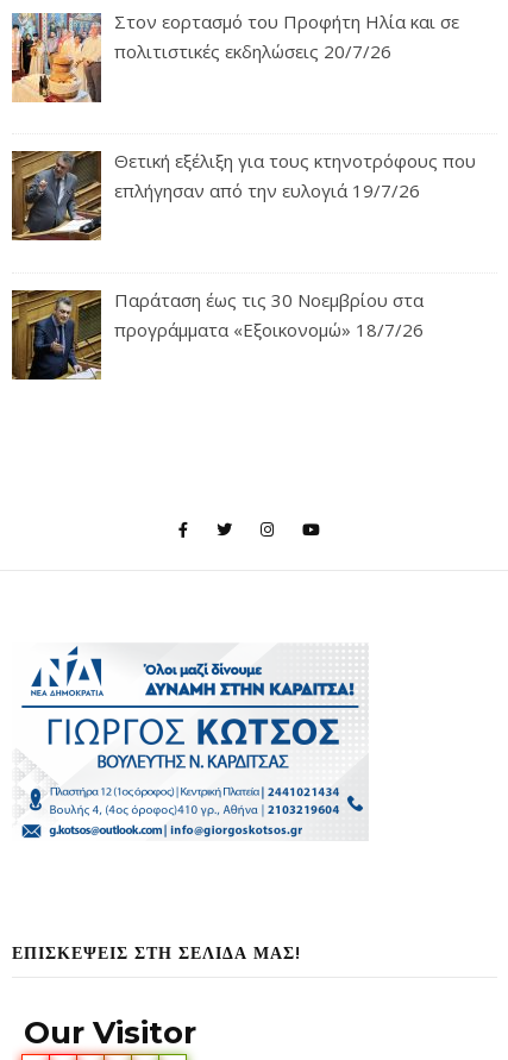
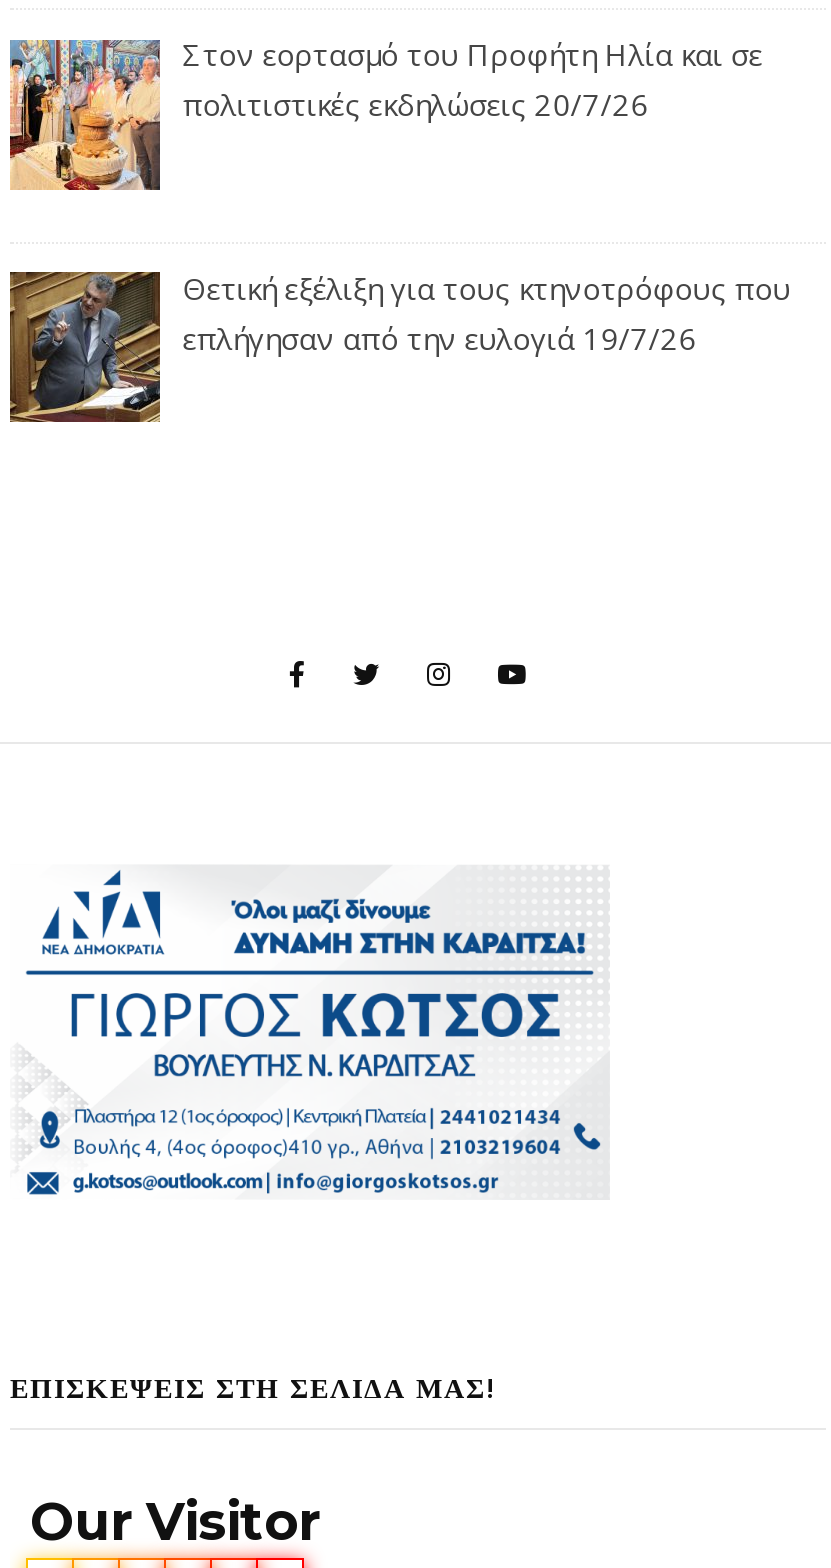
[12,288,424,381] [image] | Παράταση έως τις 30 Νοεμβρίου στα | προγράμματα «Εξοικονομώ» 18/7/26 -> none

